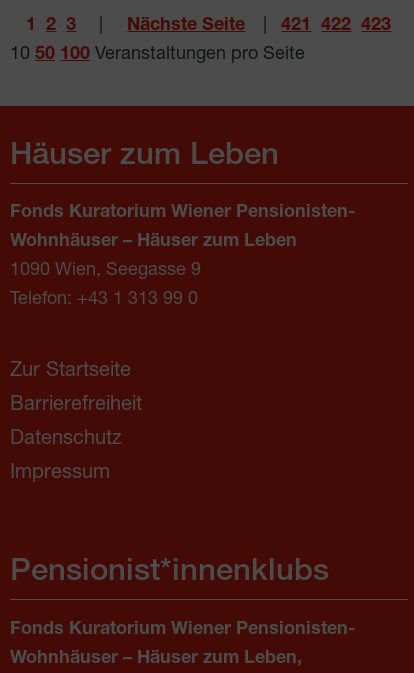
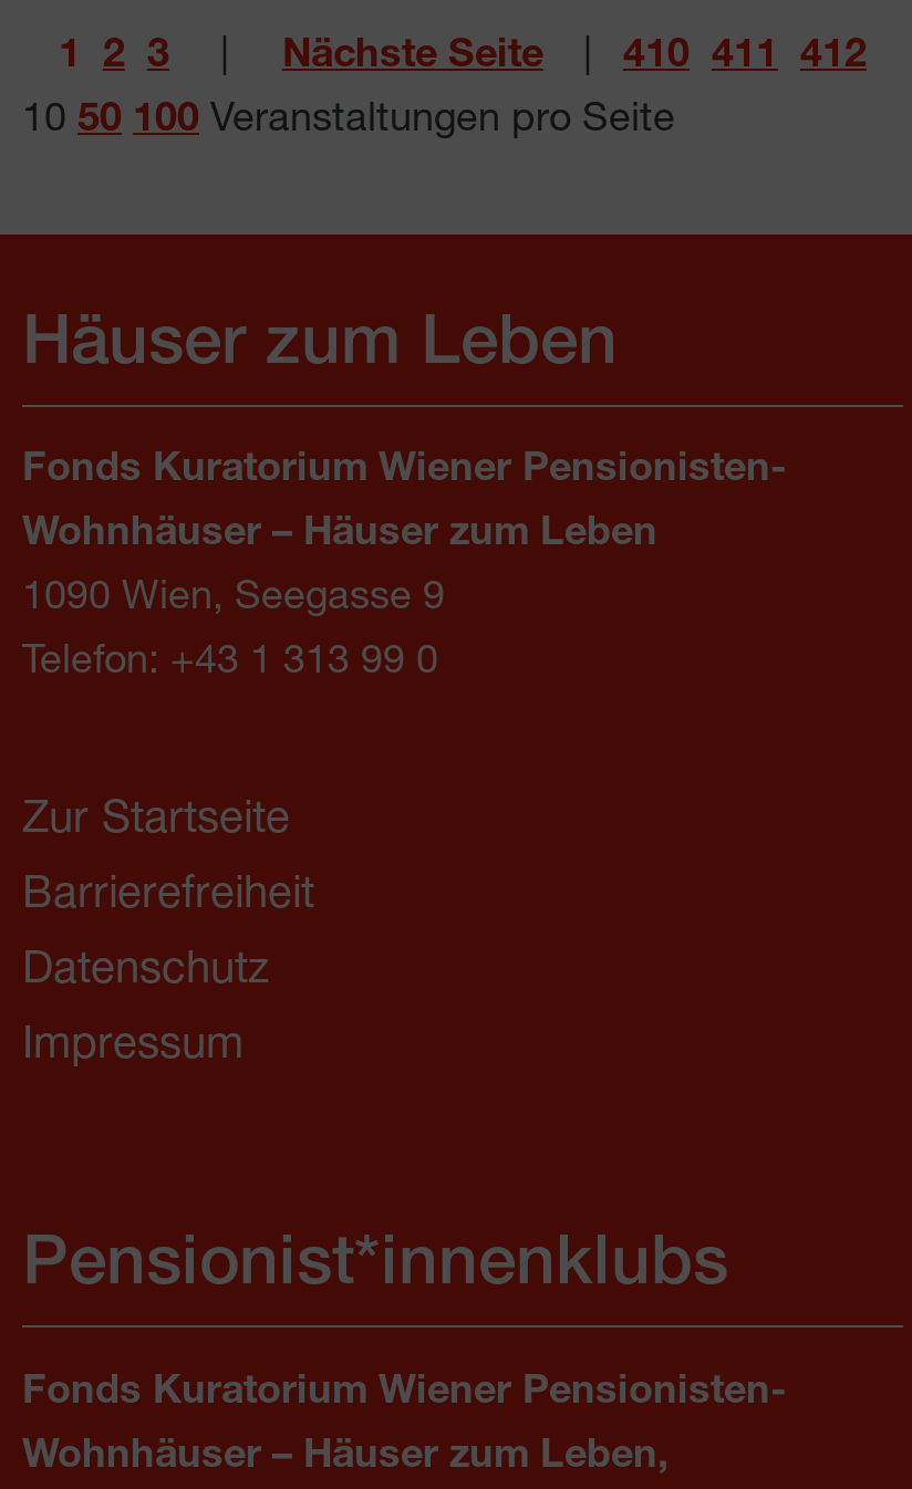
[281,17,391,35] 421 422 423 -> [623,37,866,77] 410 411 412

